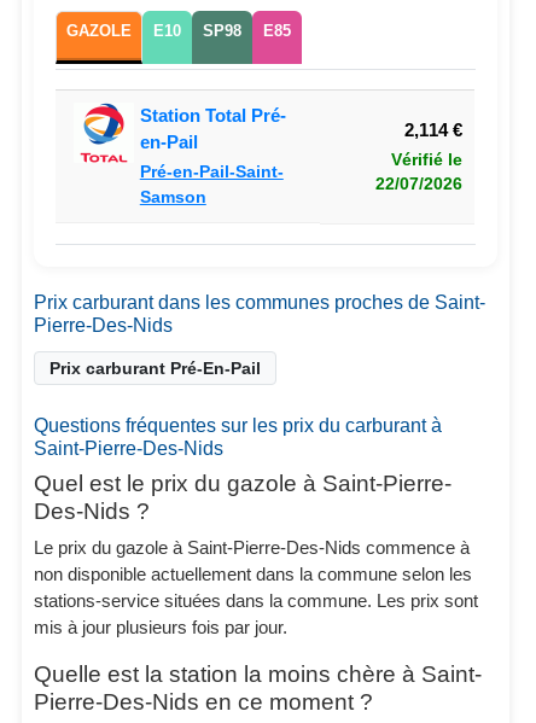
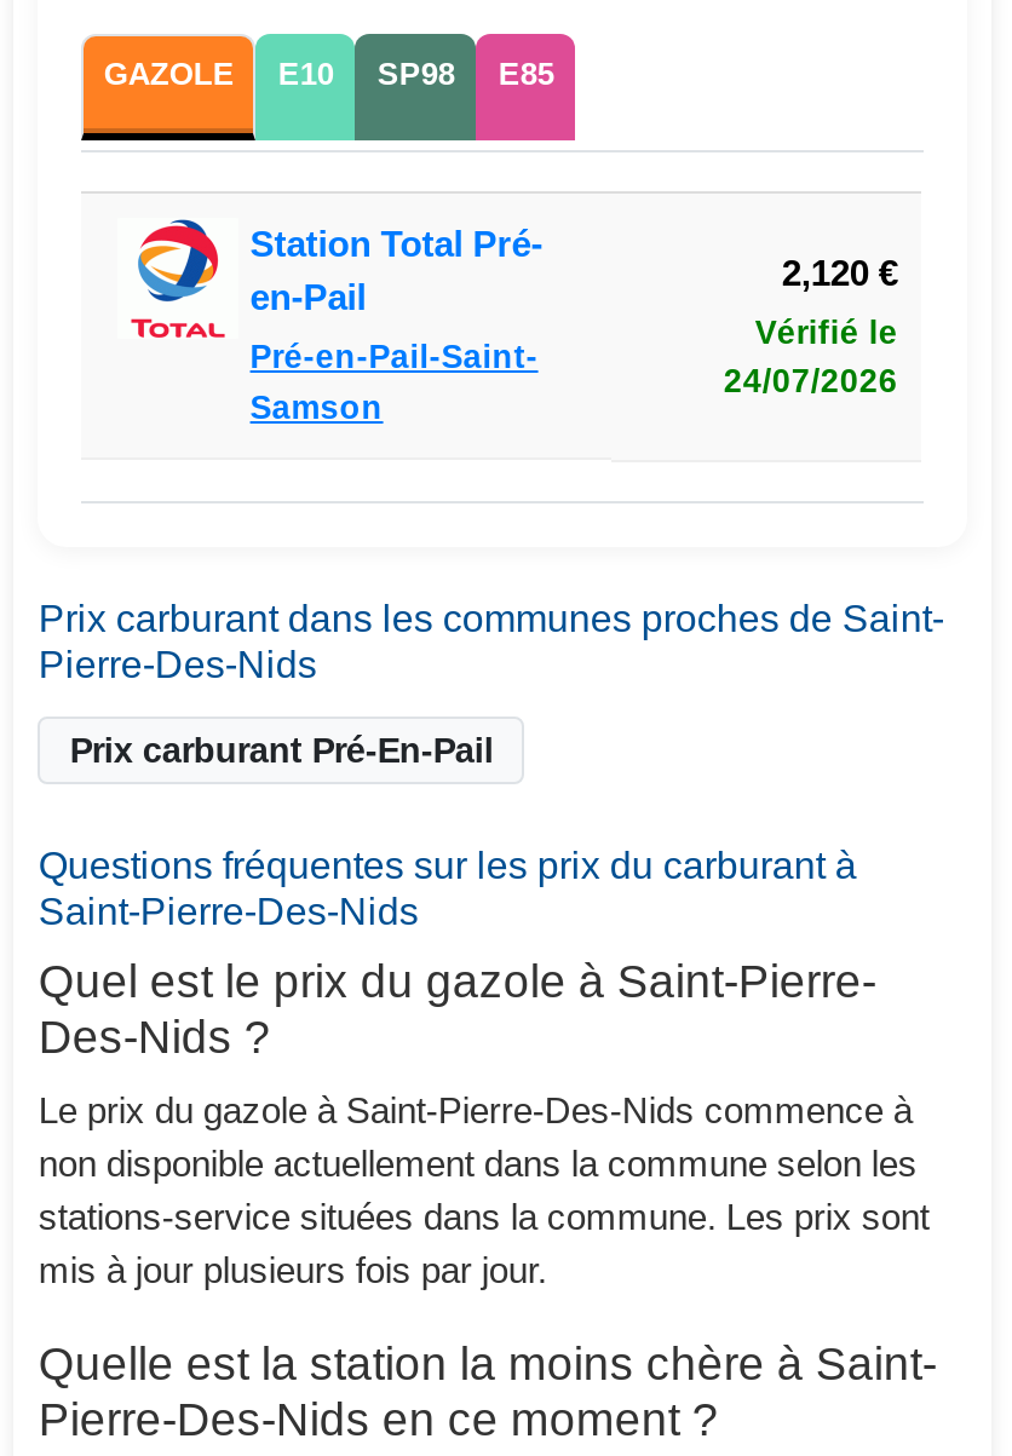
[405,119,463,140] 2,114 € -> [782,252,898,293] 2,120 €
[376,175,463,193] 22/07/2026 -> [724,363,898,399] 24/07/2026

